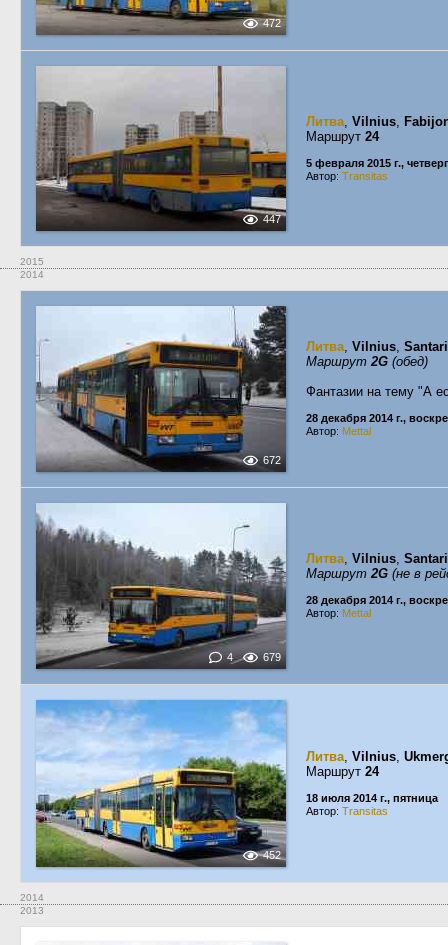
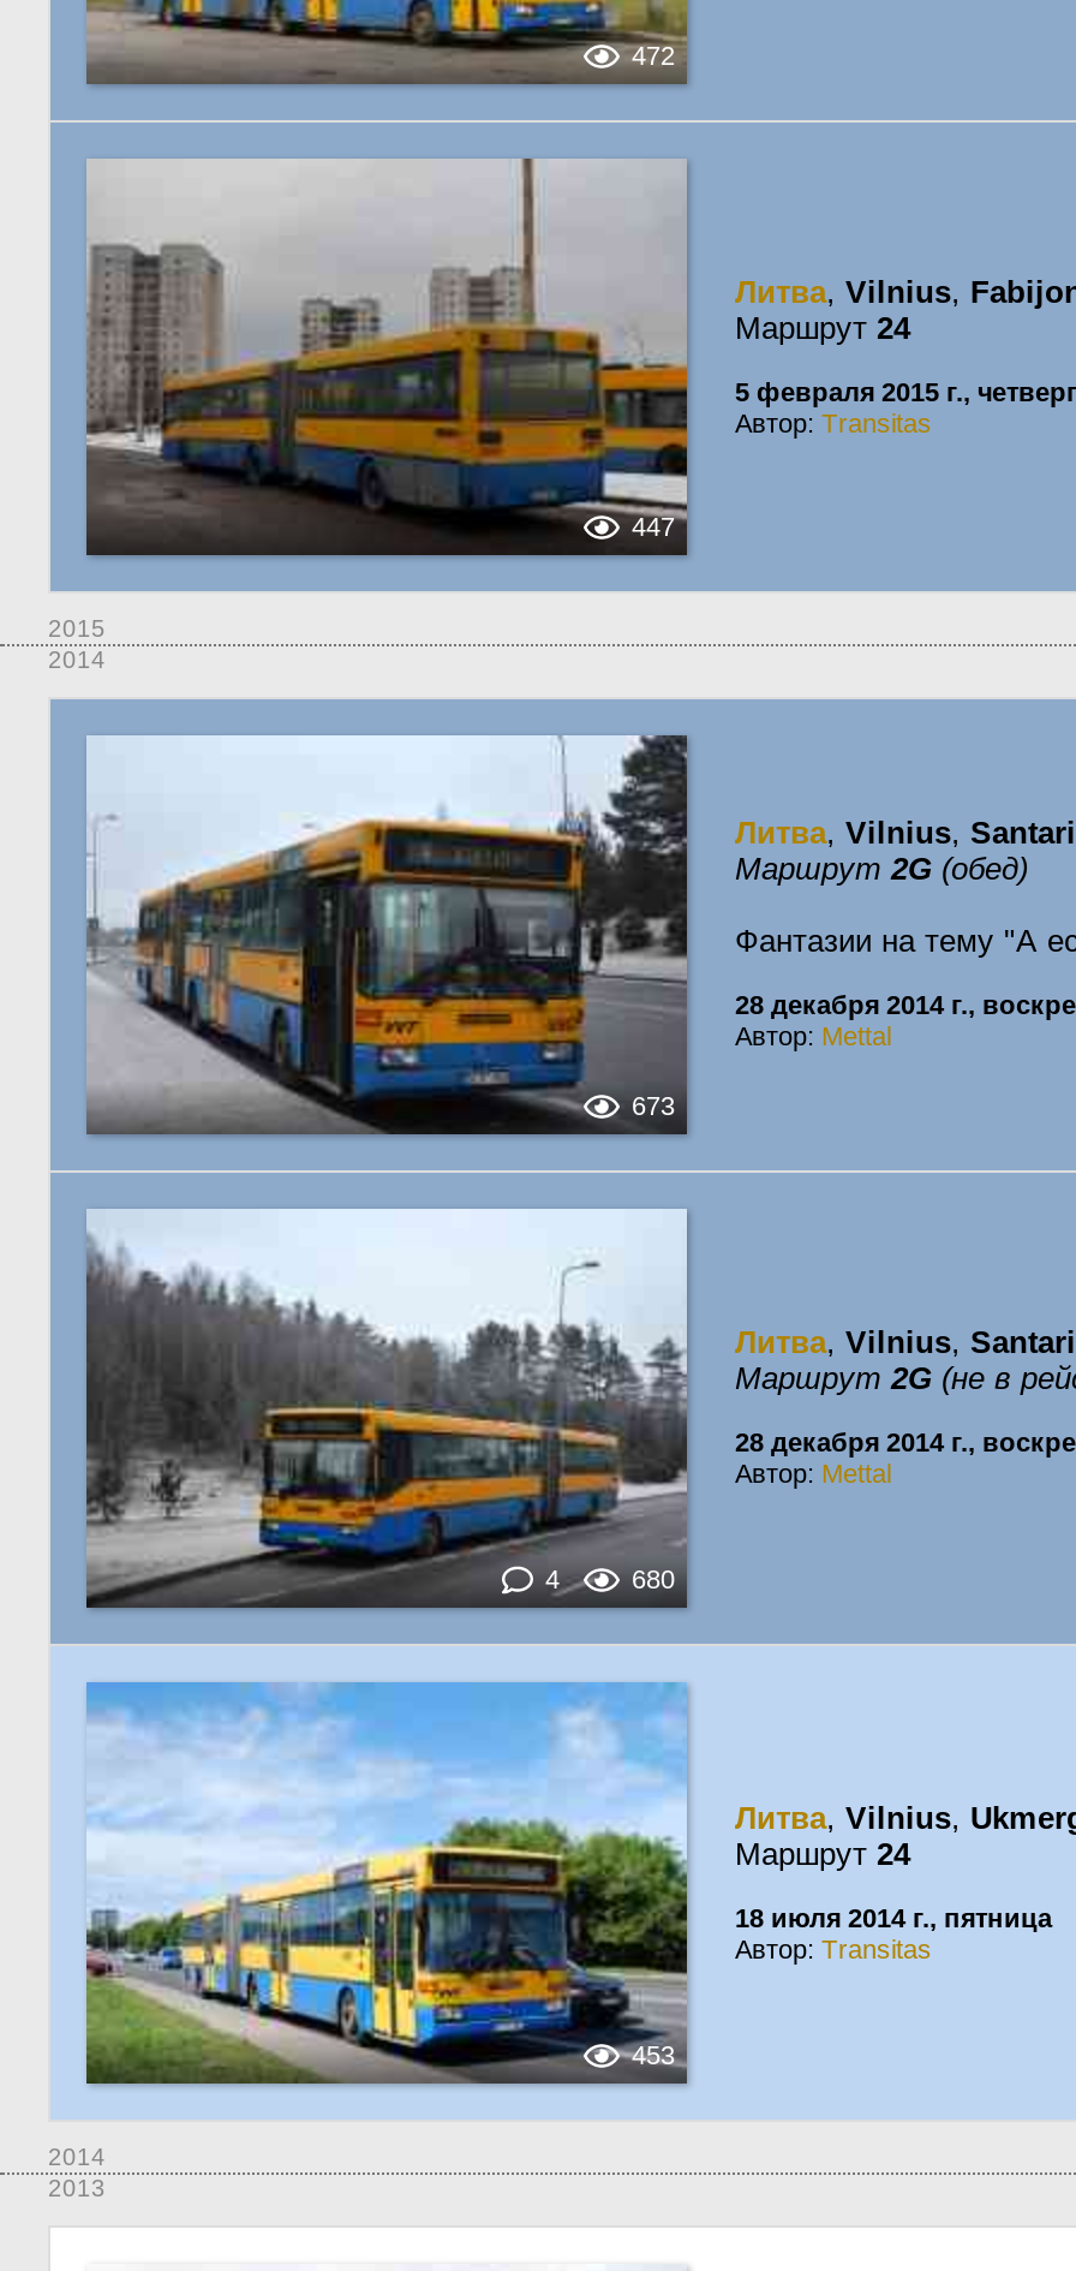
[263,454,281,466] 672 -> [632,1091,675,1120] 673
[263,651,281,663] 679 -> [632,1564,675,1593] 680
[263,849,281,861] 452 -> [632,2040,675,2069] 453

